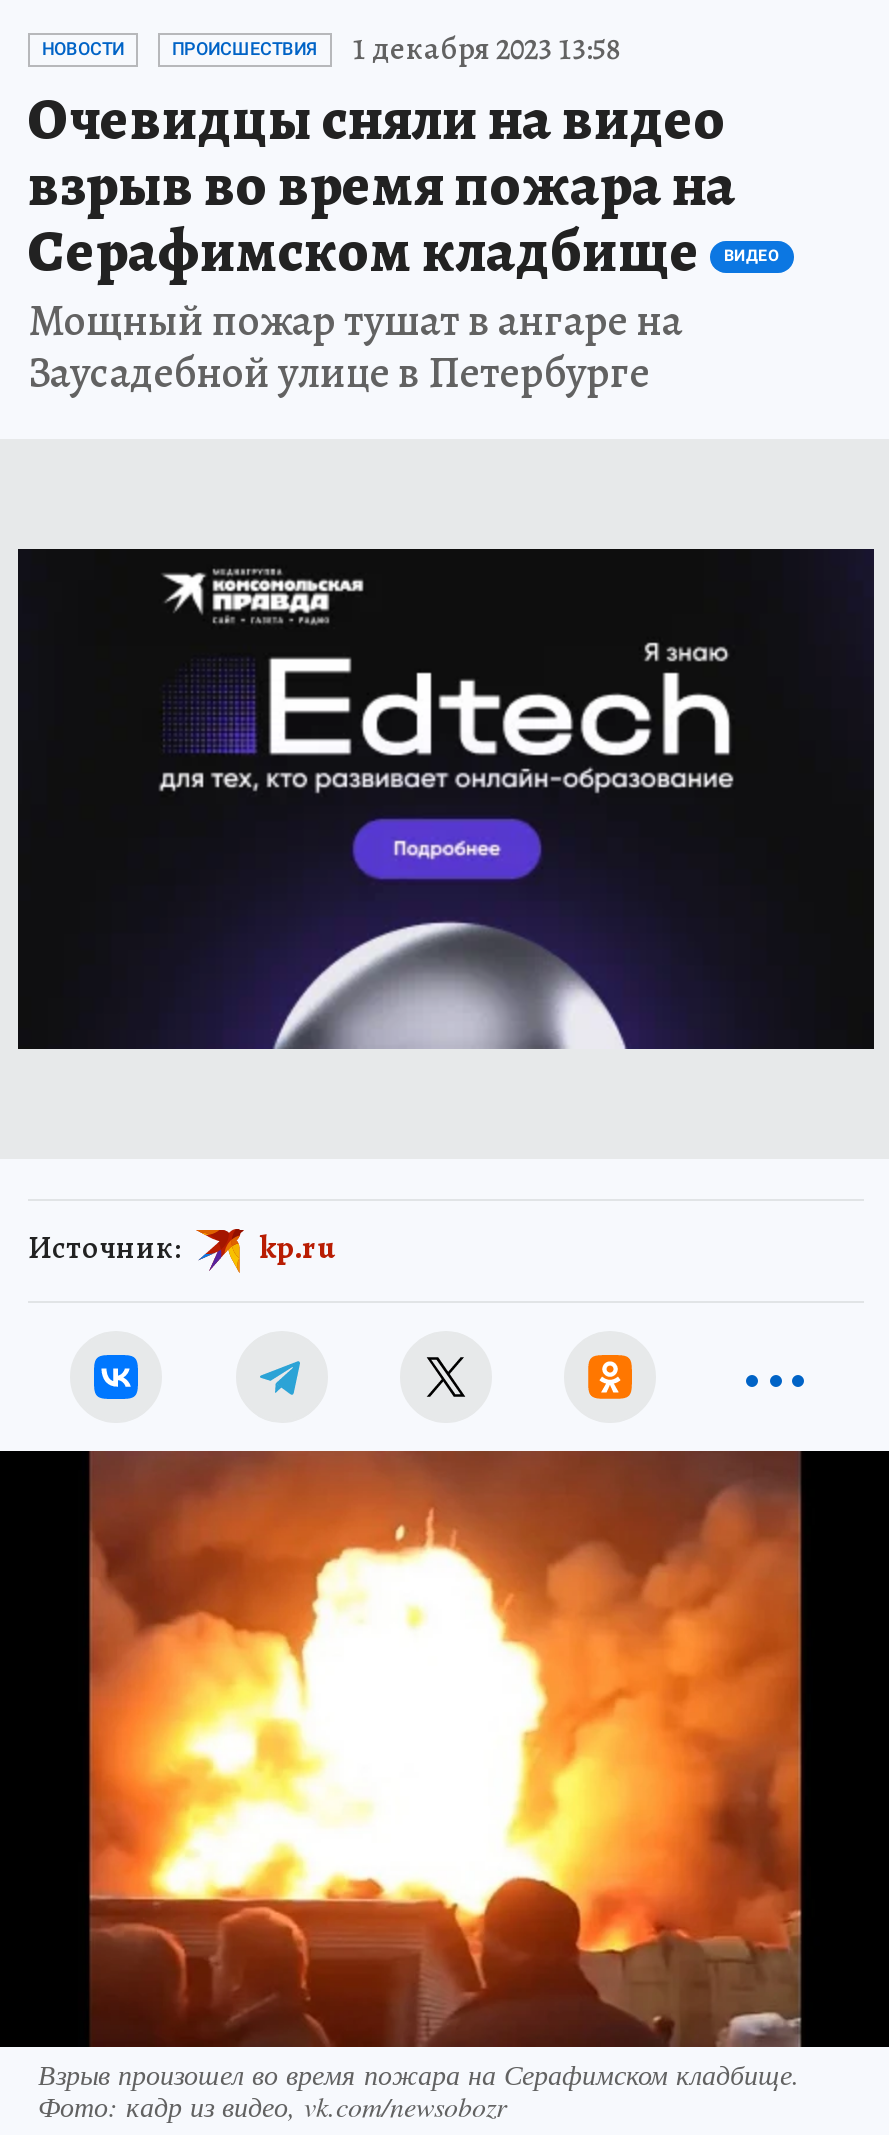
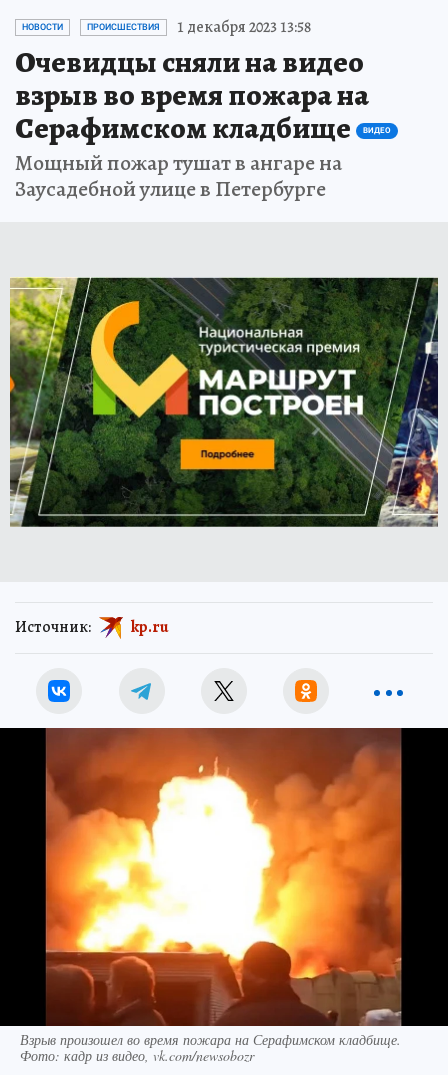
[16,547,876,1049] [image] -> [9,277,439,528] [image]

